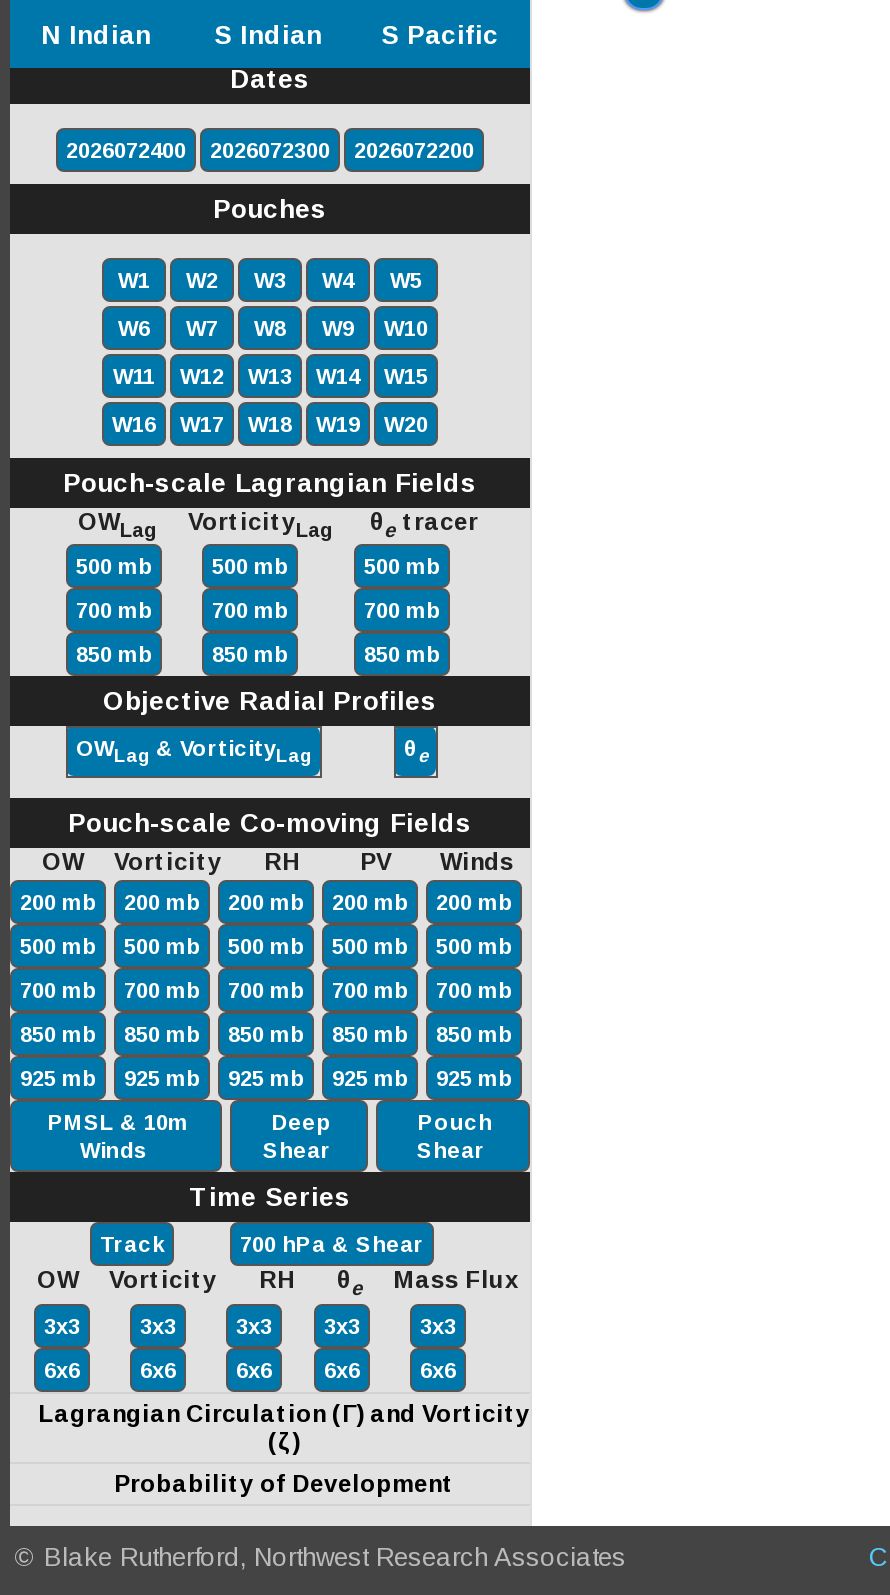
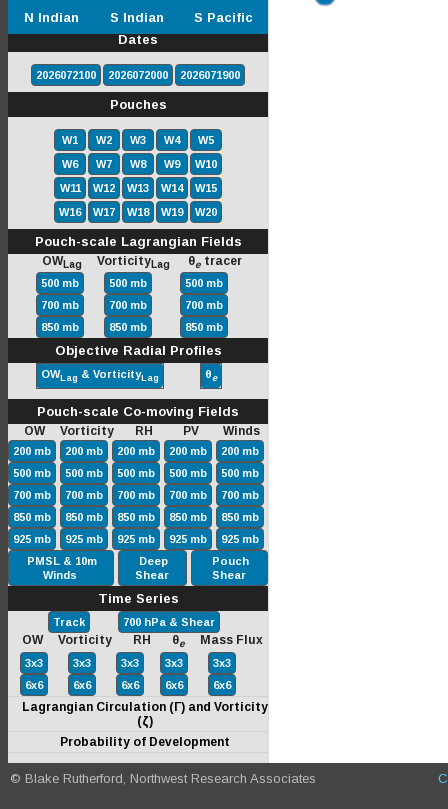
[66,138,186,162] 2026072400 -> [36,69,96,81] 2026072100
[210,138,330,162] 2026072300 -> [108,69,168,81] 2026072000
[354,138,474,162] 2026072200 -> [180,69,240,81] 2026071900

